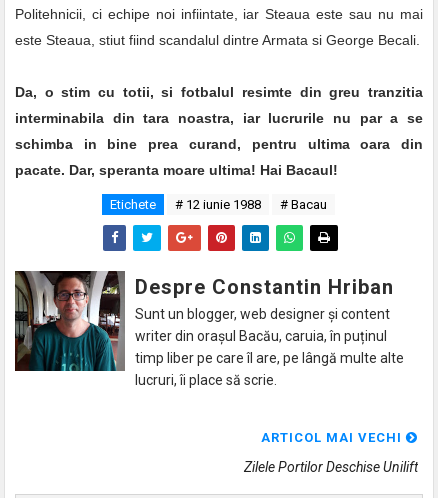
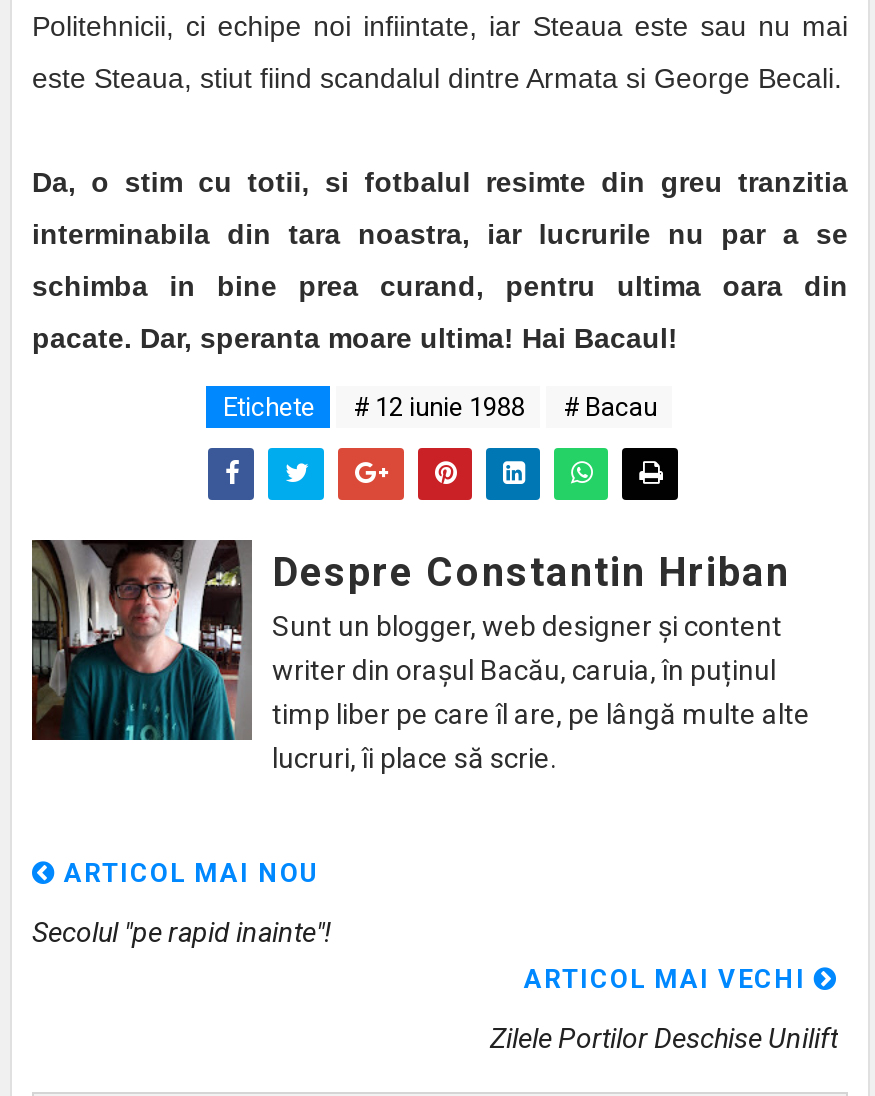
none -> [32,858,332,948] ARTICOL MAI NOU | Secolul "pe rapid inainte"!

